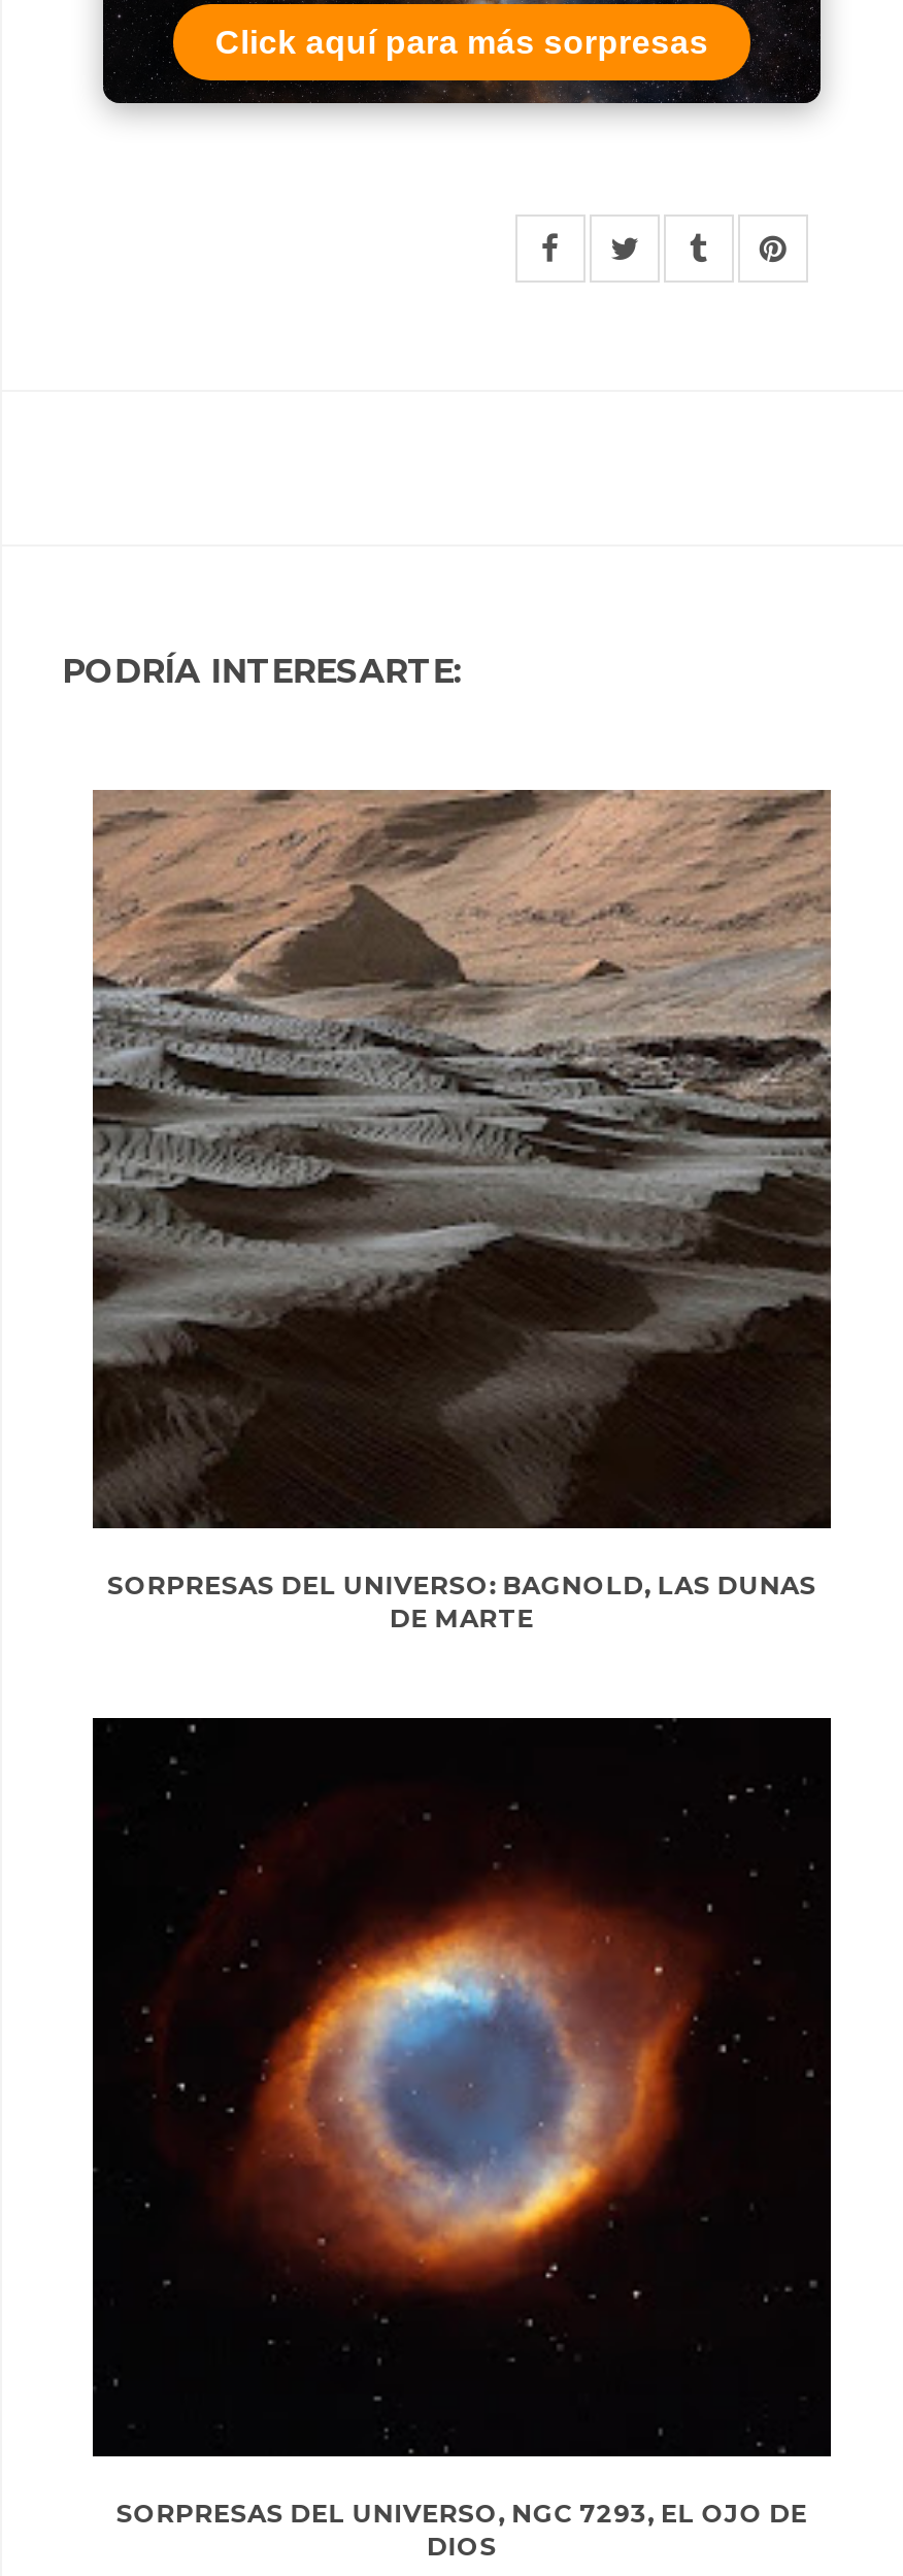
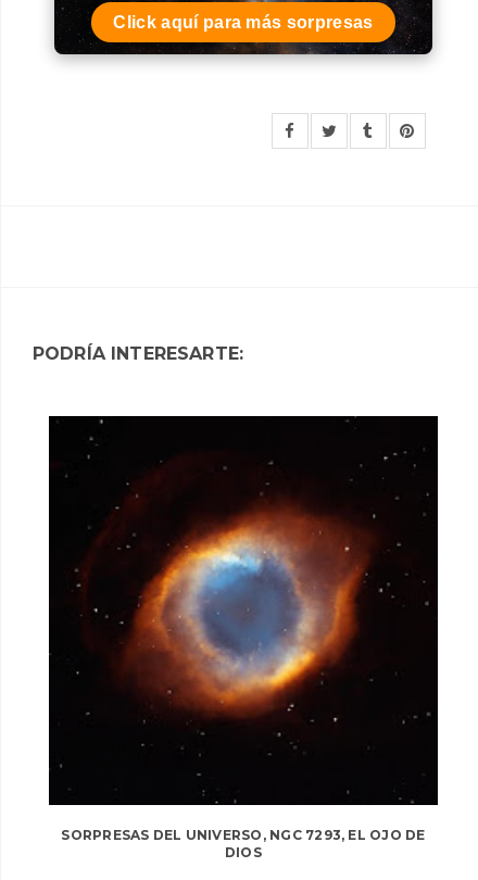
[91,788,833,1633] [image] | SORPRESAS DEL UNIVERSO: BAGNOLD, LAS DUNAS | DE MARTE -> none

